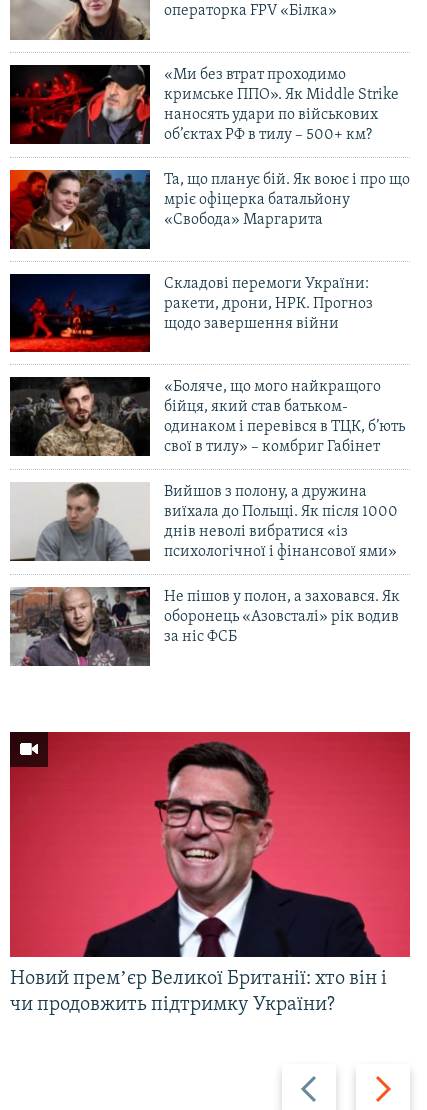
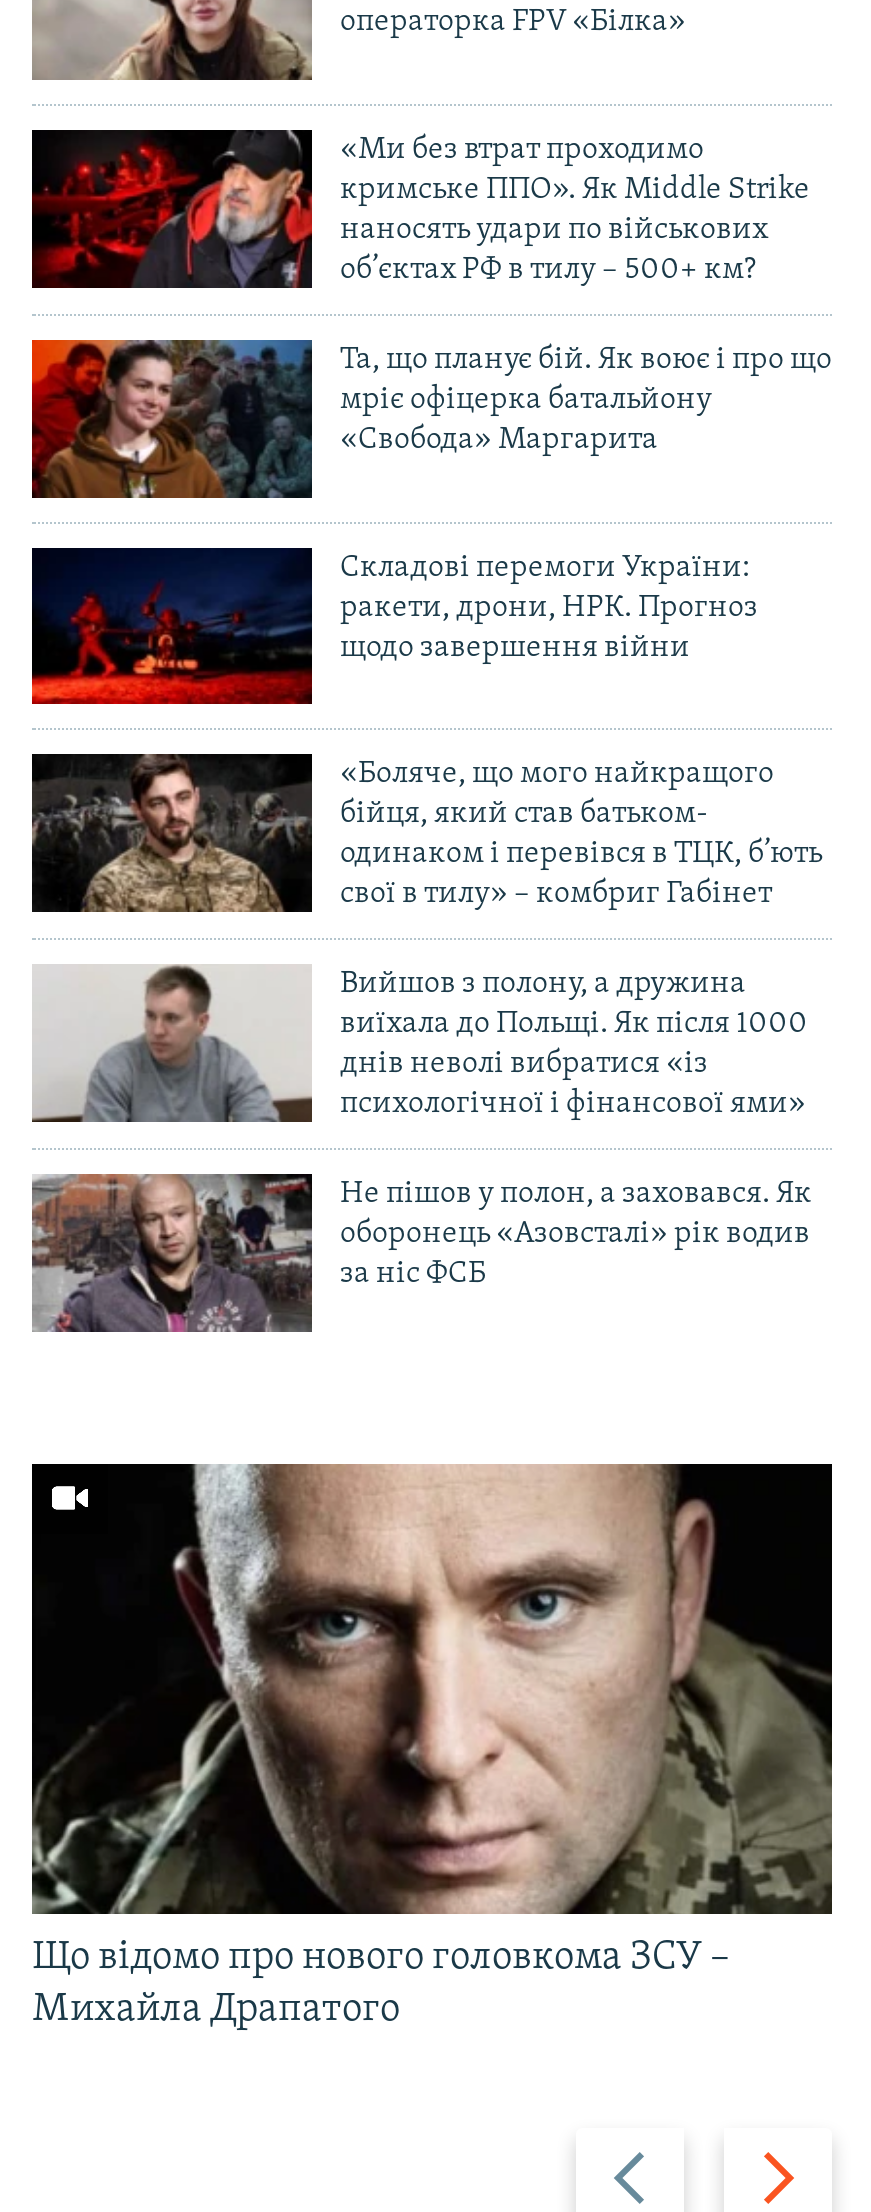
[9,731,411,1015] [image] | Новий премʼєр Великої Британії: хто він і | чи продовжить підтримку України? -> [30,1462,834,2030] [image] | Що відомо про нового головкома ЗСУ – | Михайла Драпатого

